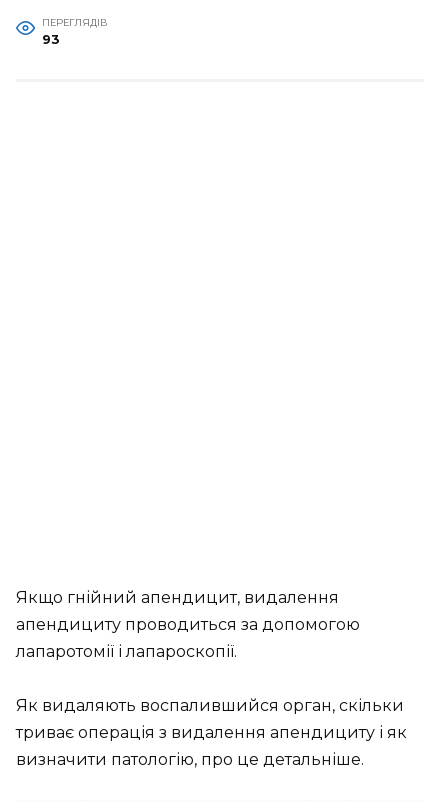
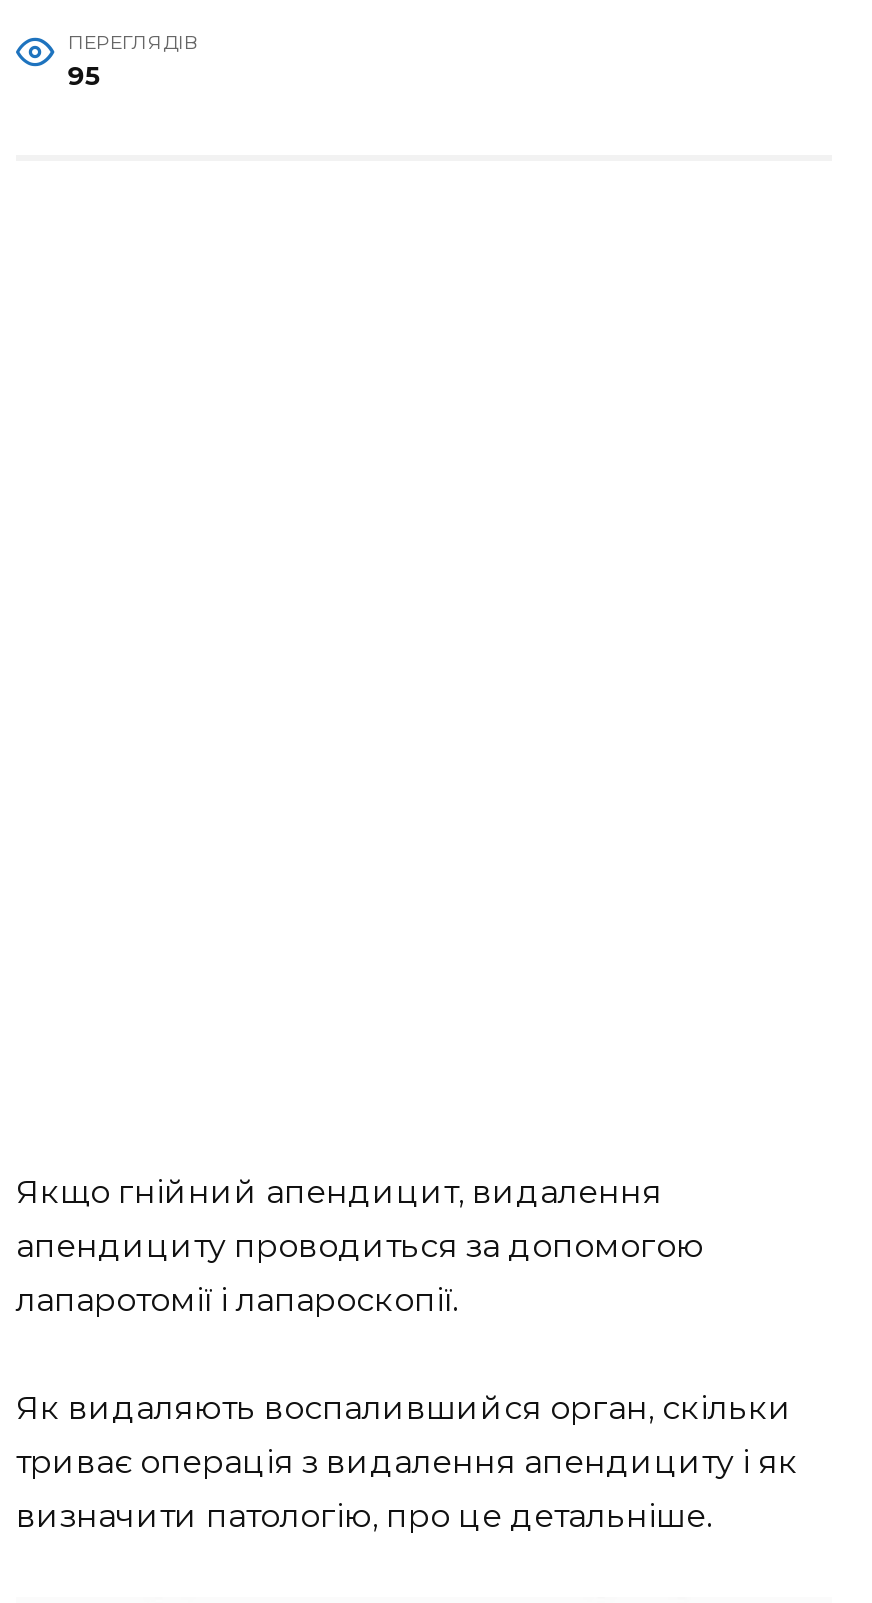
[42,32,60,47] 93 -> [67,61,101,91] 95

